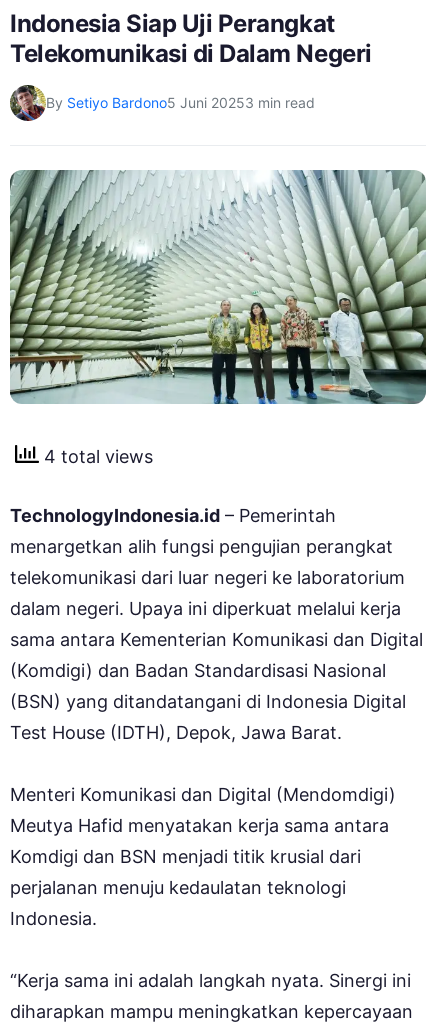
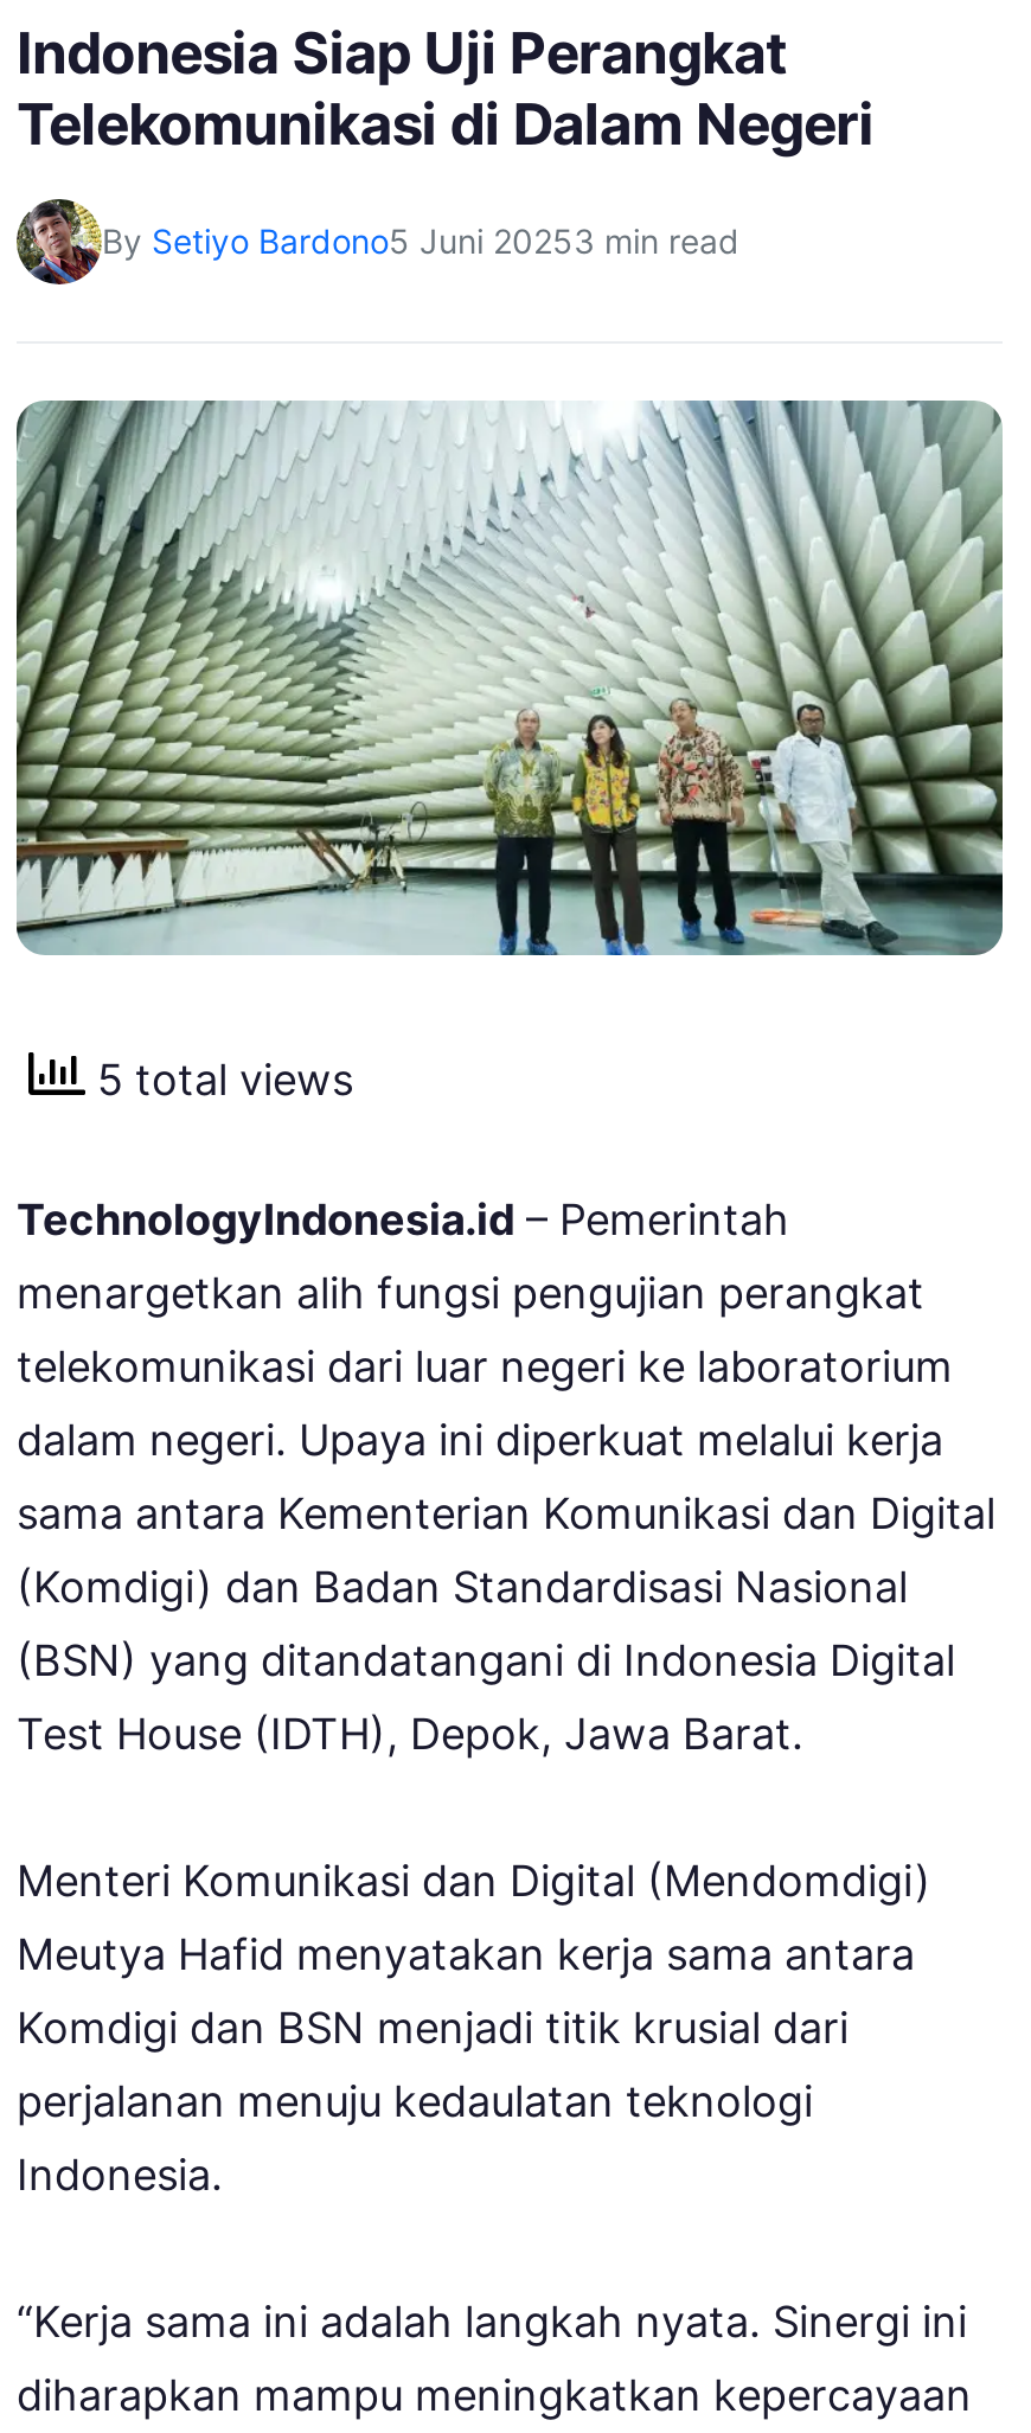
[39,446,153,467] 4 total views -> [85,1055,353,1105] 5 total views

